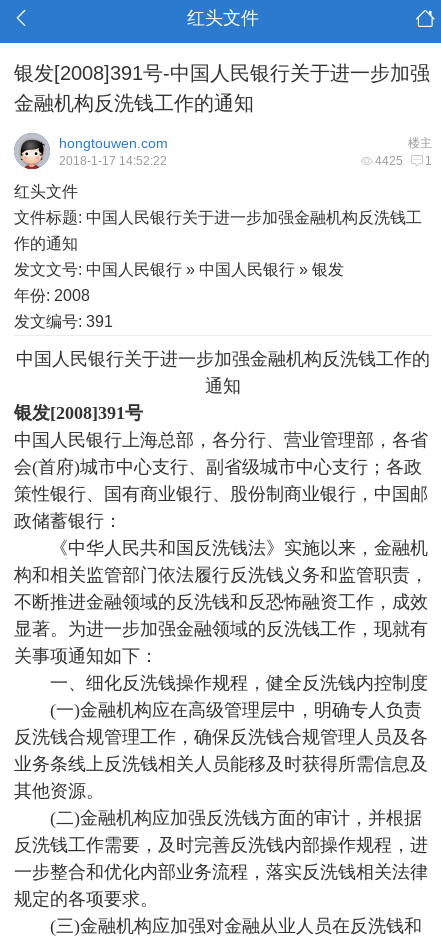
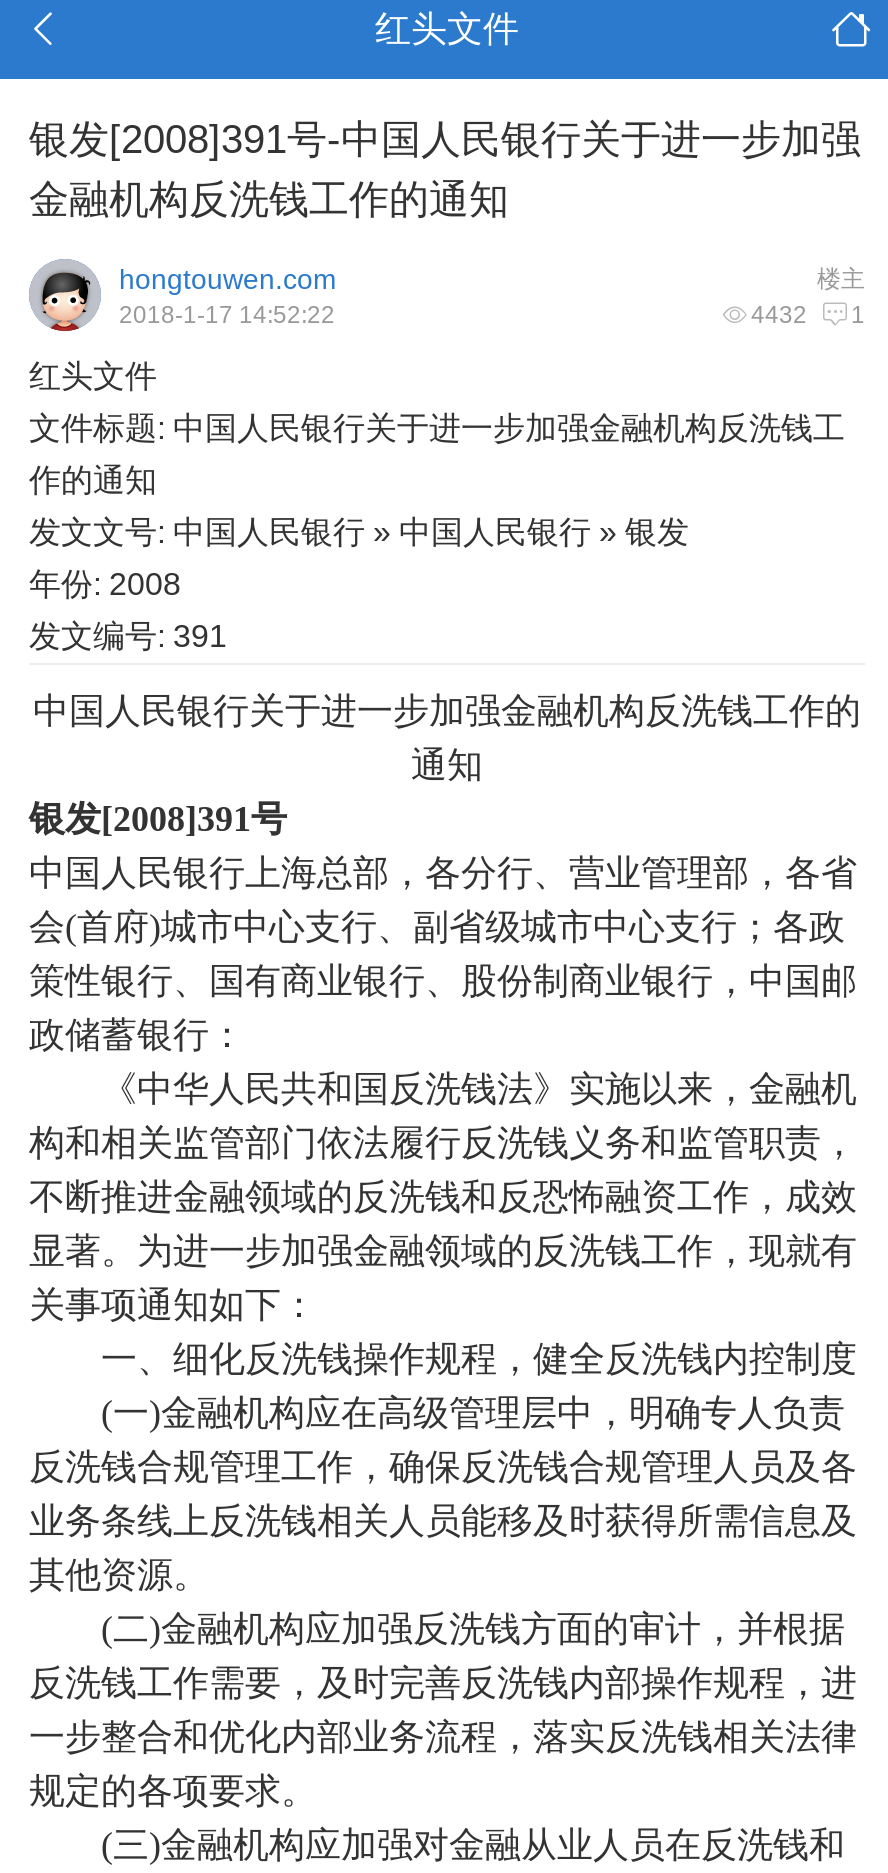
[375,154,432,168] 4425 1 -> [751,301,865,329] 4432 1

